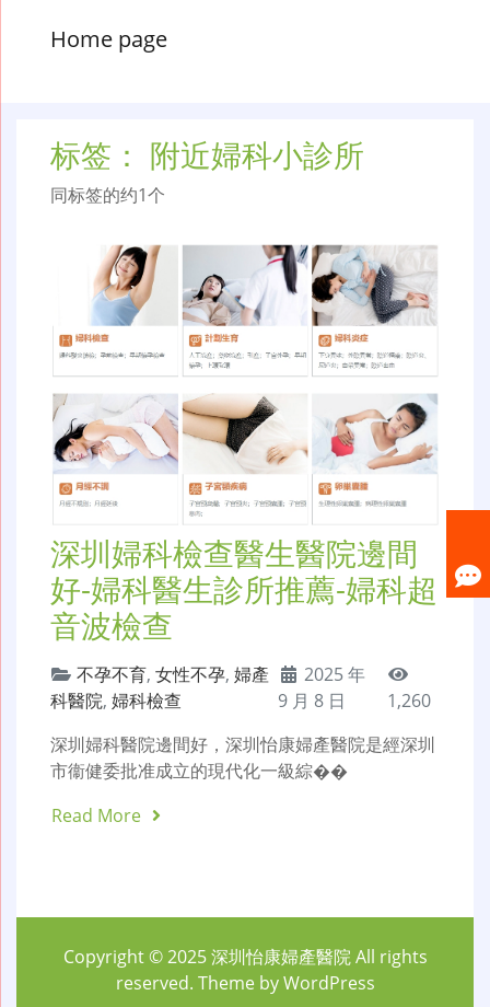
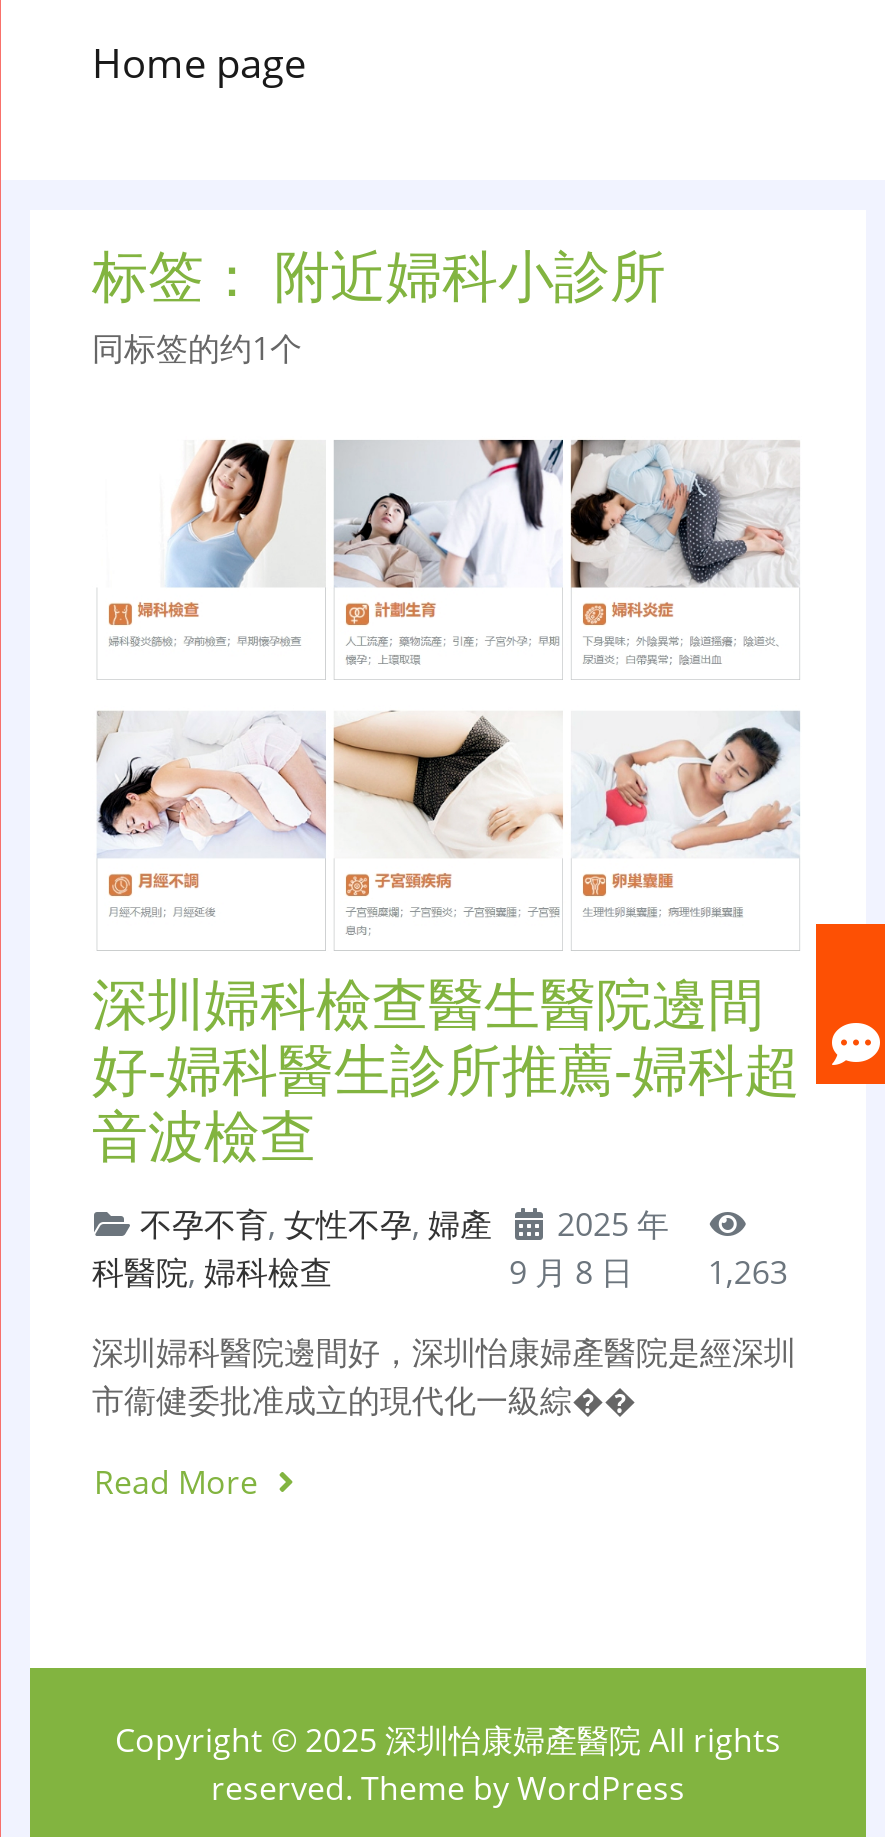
[278,688,431,712] 9 月 8 日 1,260 -> [509,1249,788,1293] 9 月 8 日 1,263

